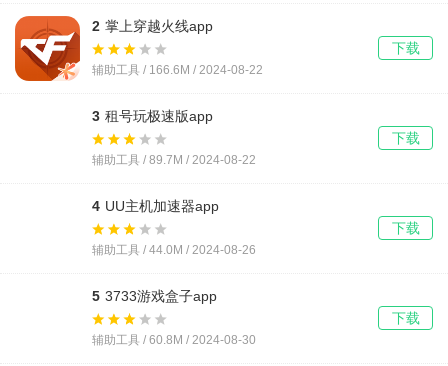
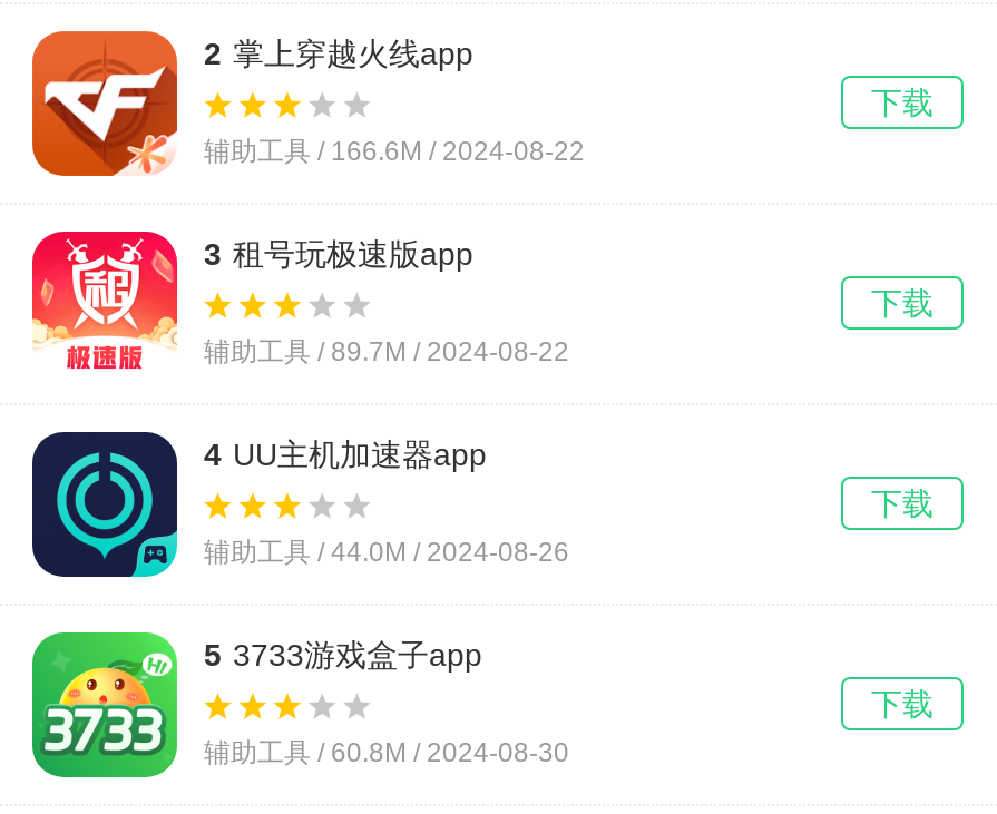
none -> [30,229,179,372] [image]
none -> [30,430,179,579] [image]
none -> [30,630,179,779] [image]

